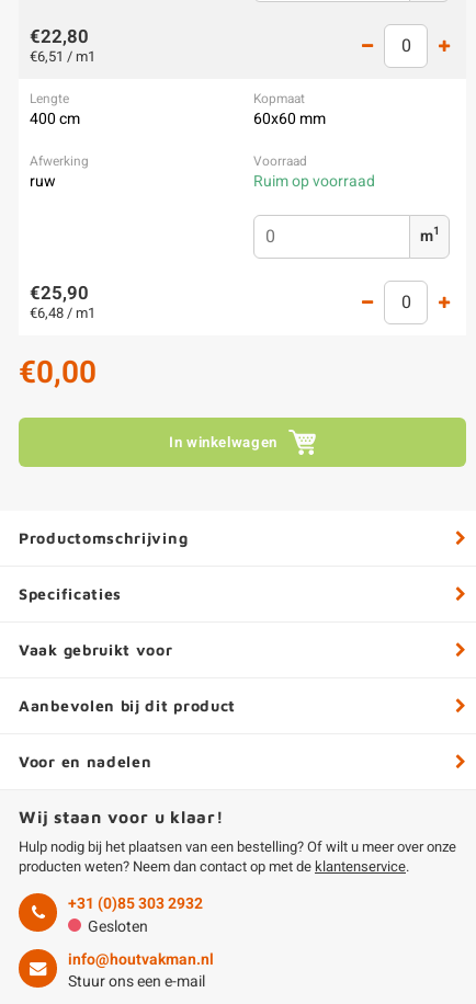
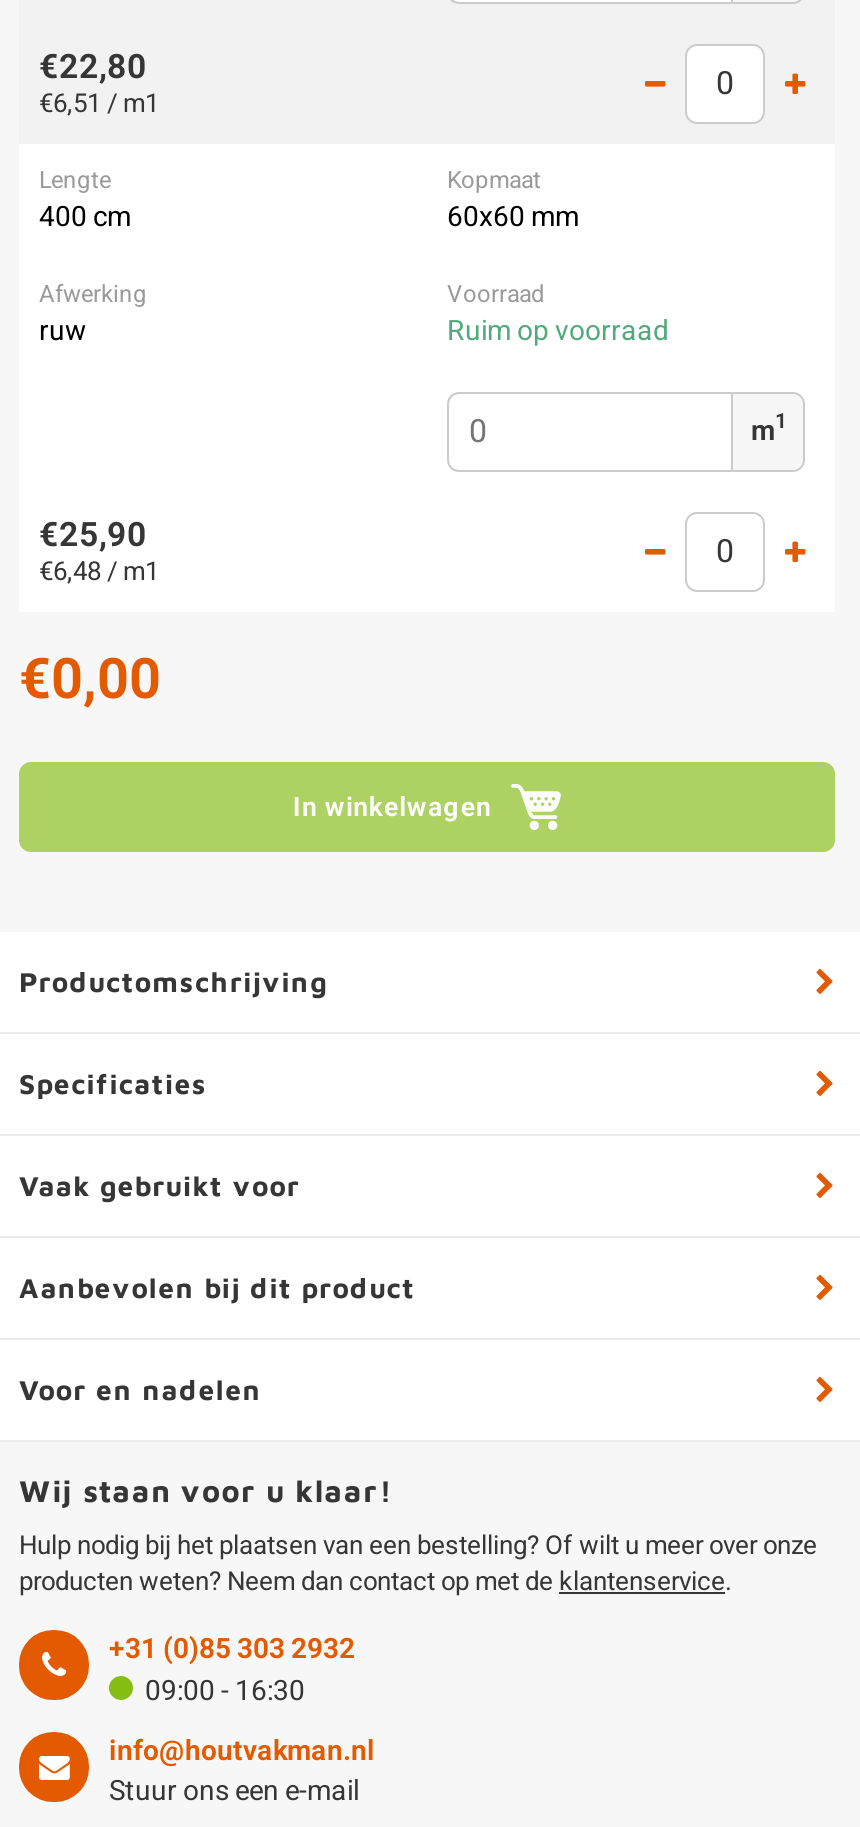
[88,915,148,938] Gesloten -> [145,1670,305,1712] 09:00 - 16:30

